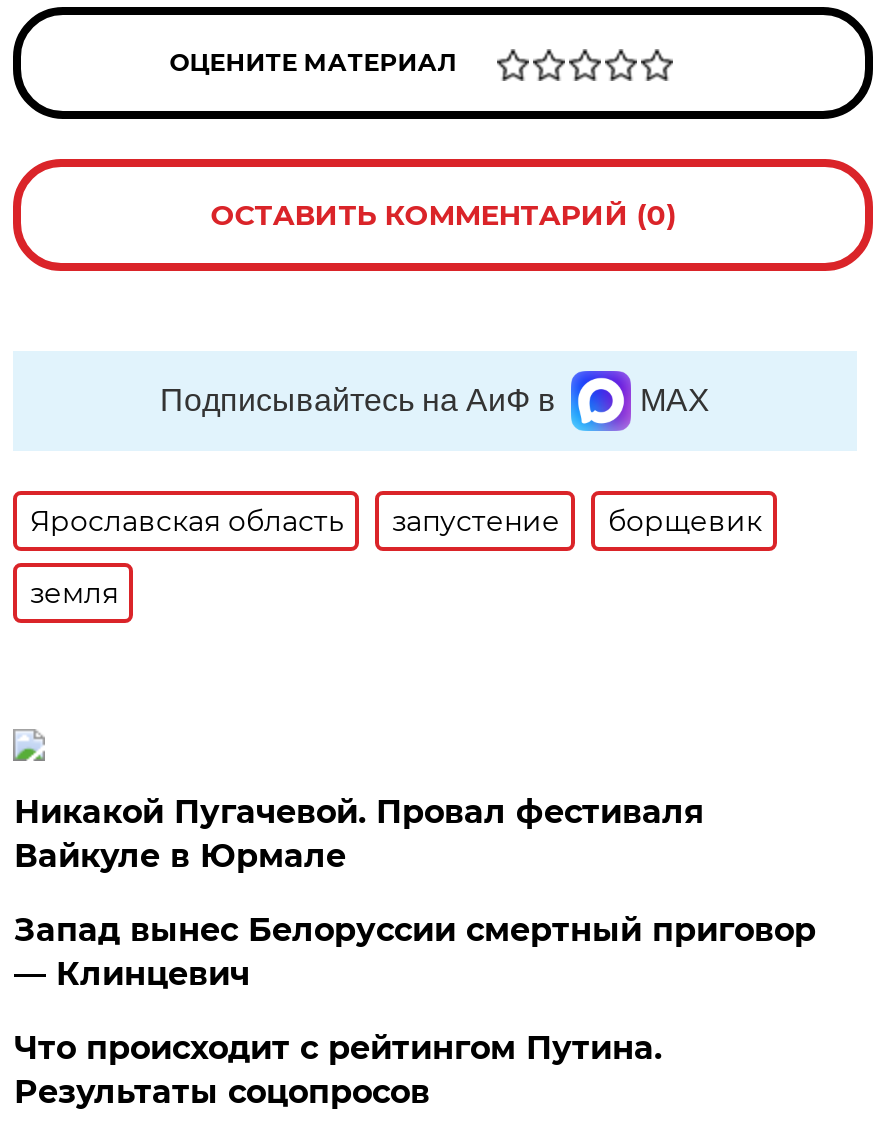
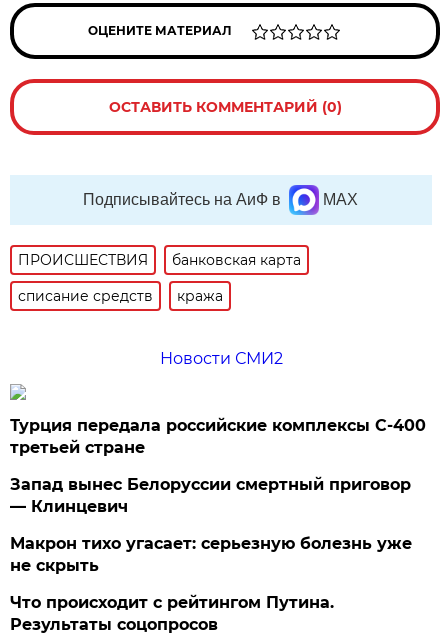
[30,503,762,611] Ярославская область | запустение | борщевик | земля -> [18,251,301,368] ПРОИСШЕСТВИЯ | банковская карта | списание средств | кража | Новости СМИ2
[14,793,704,875] Никакой Пугачевой. Провал фестиваля | Вайкуле в Юрмале -> [10,416,426,457] Турция передала российские комплексы С-400 | третьей стране
none -> [10,534,412,575] Макрон тихо угасает: серьезную болезнь уже | не скрыть

